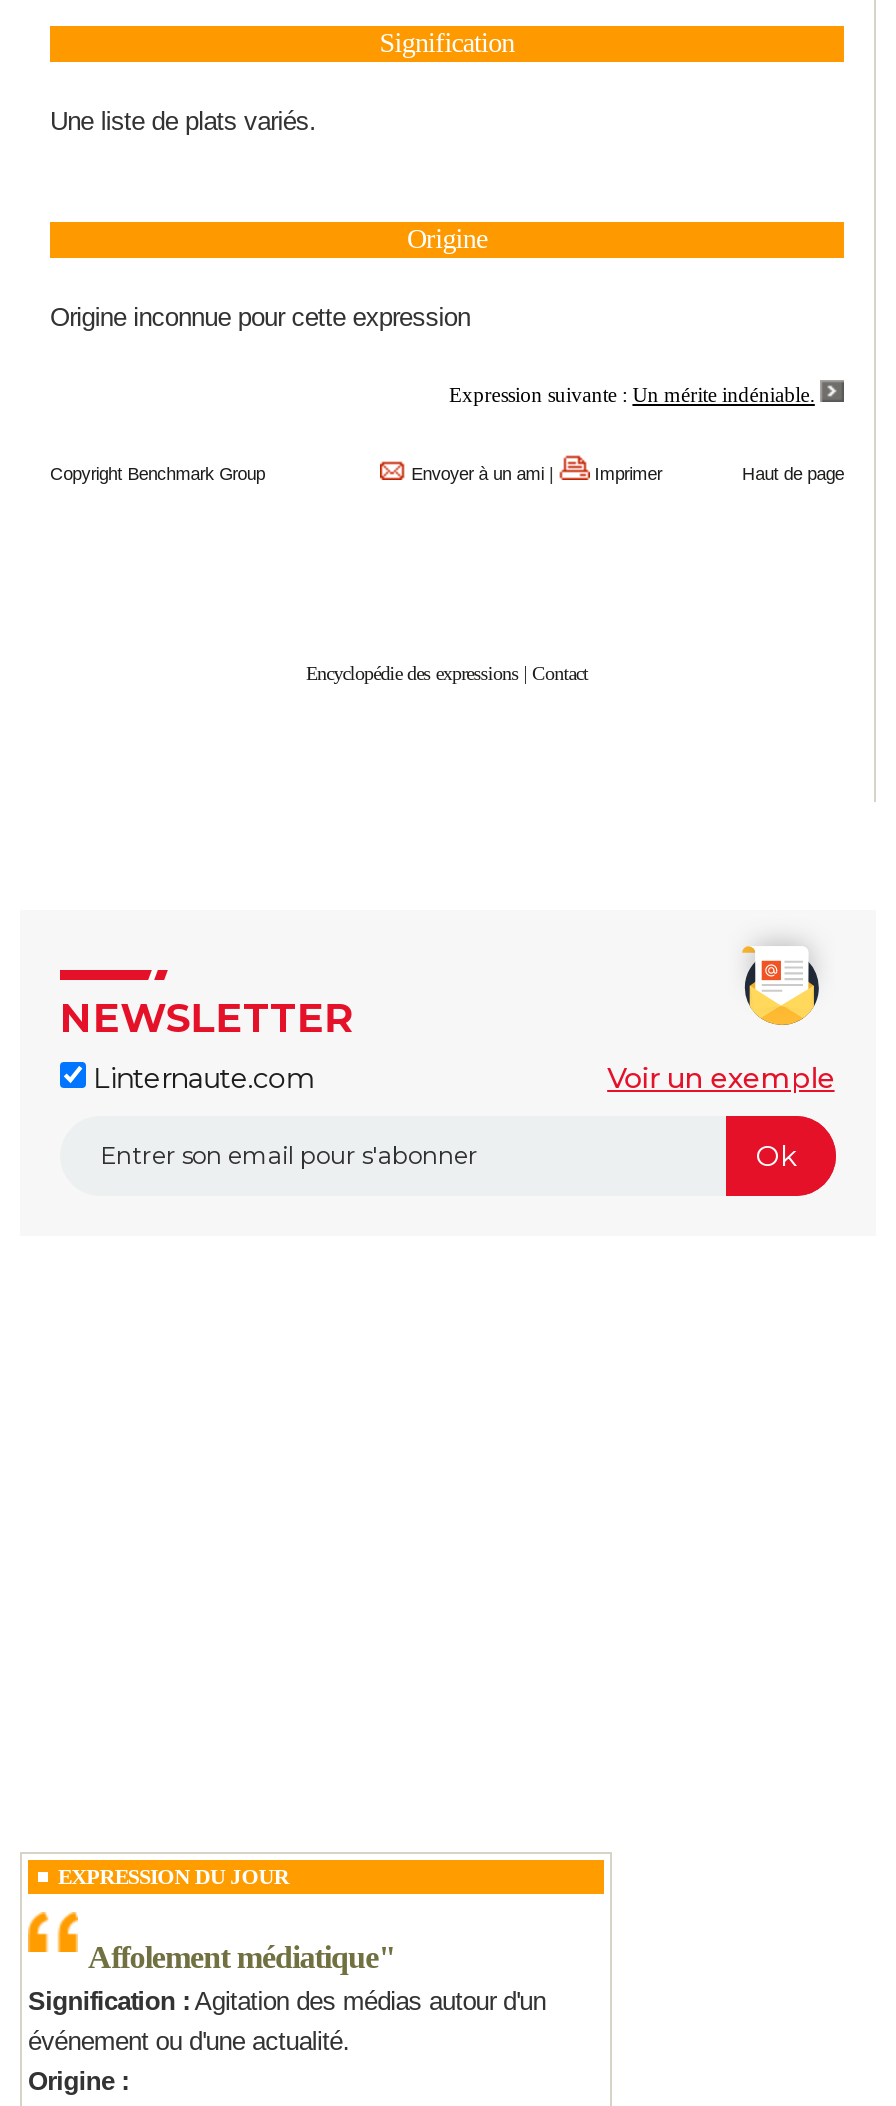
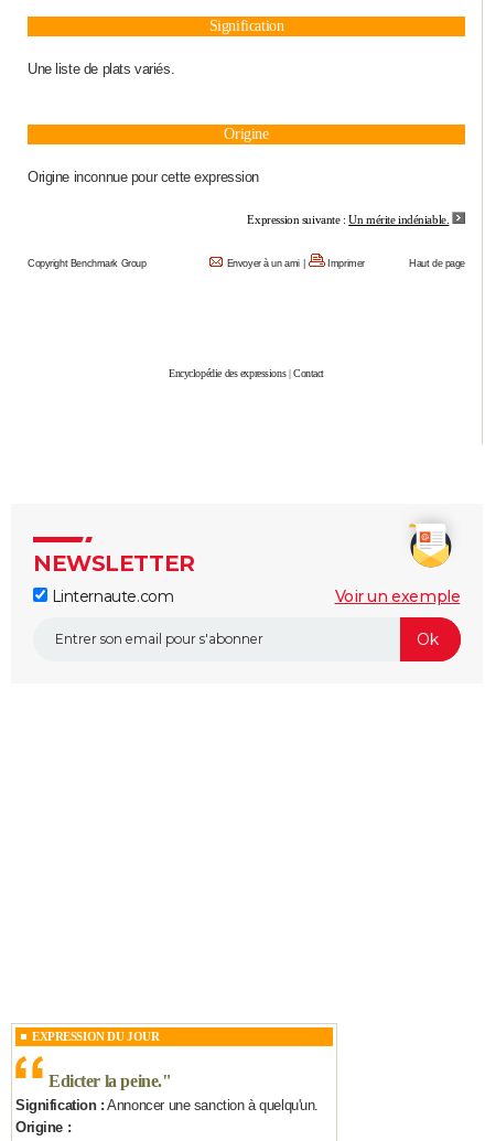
[28,1940,546,2056] Affolement médiatique" | Signification : Agitation des médias autour d'un | événement ou d'une actualité. -> [15,1072,319,1113] Edicter la peine. " | Signification : Annoncer une sanction à quelqu'un.

